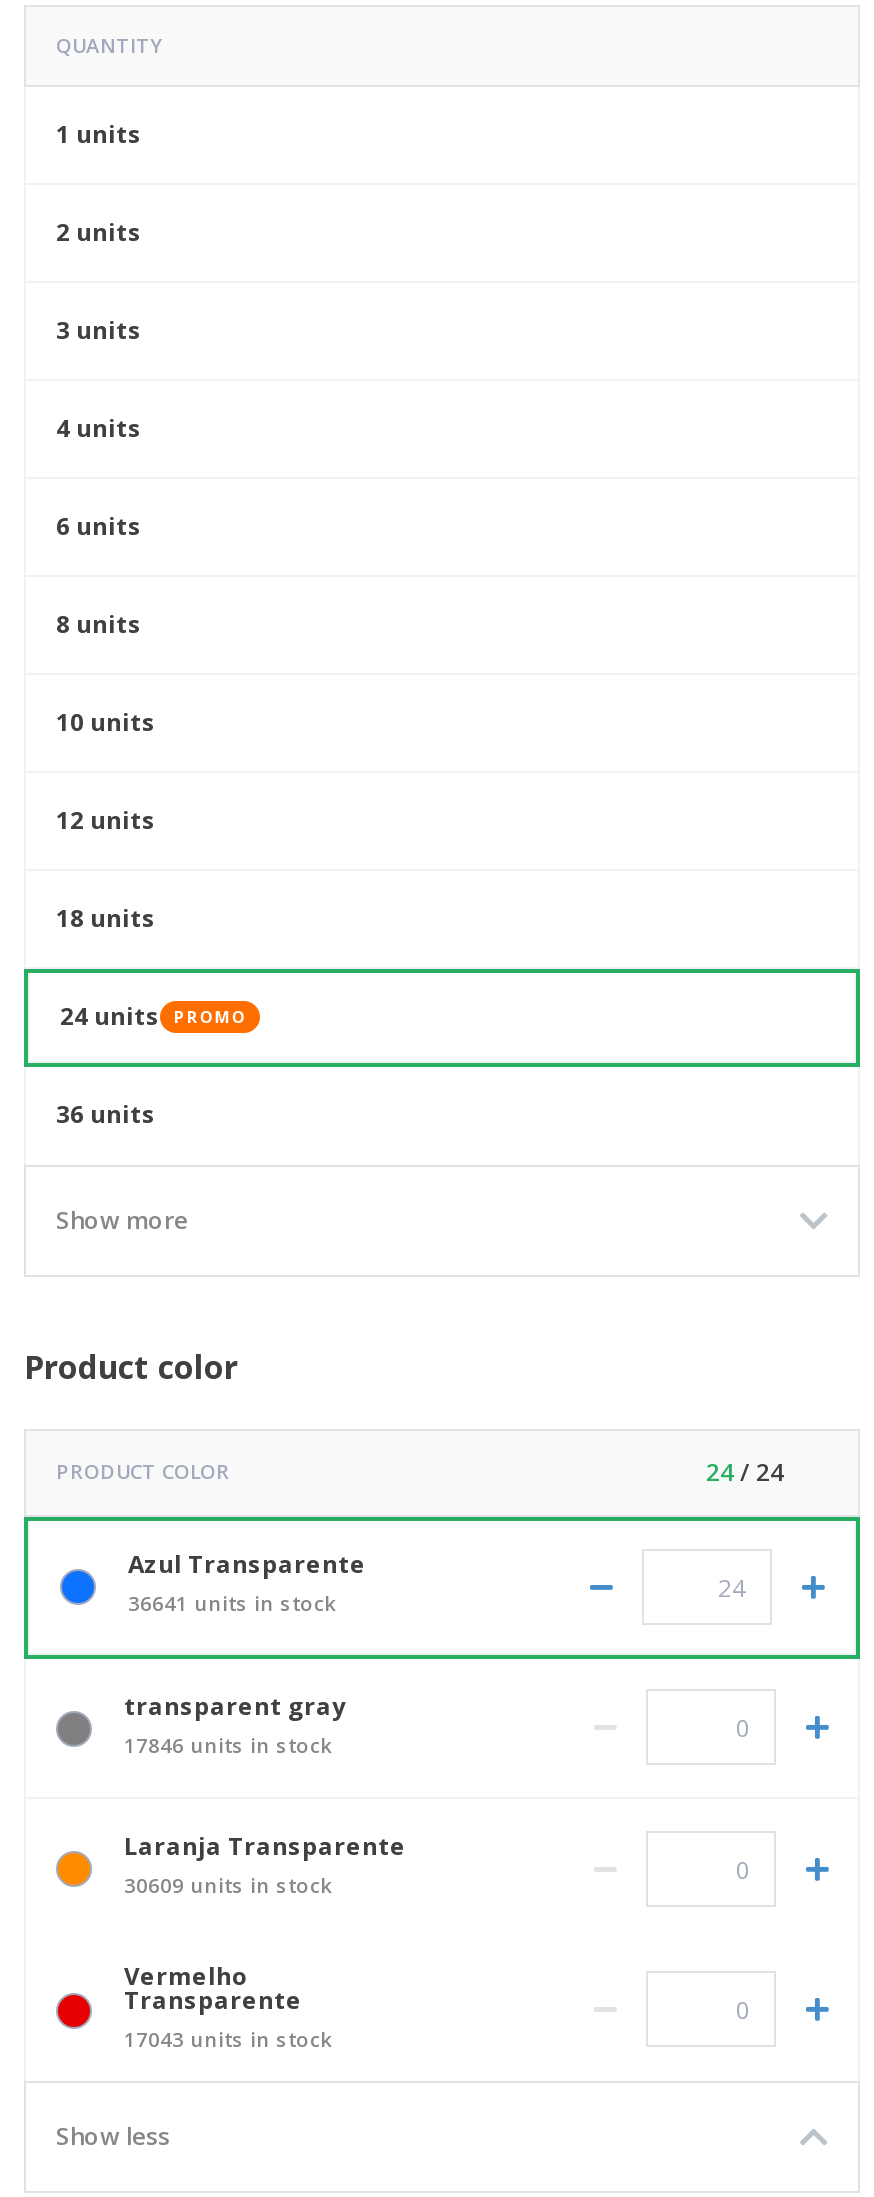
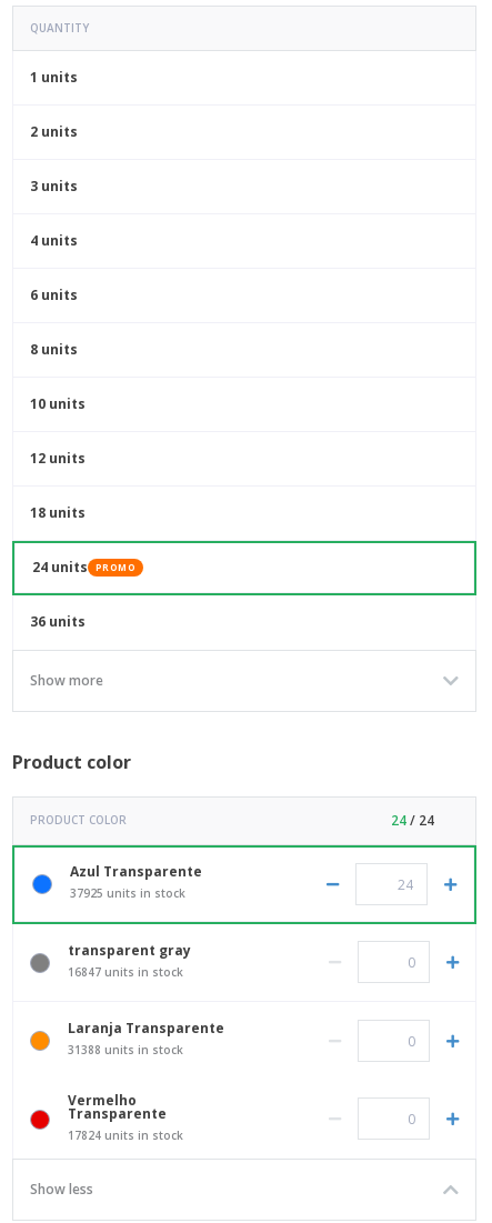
[128,1590,336,1618] 36641 units in stock -> [70,886,185,901] 37925 units in stock
[124,1732,332,1760] 17846 units in stock -> [68,965,183,980] 16847 units in stock
[124,1872,332,1900] 30609 units in stock -> [68,1042,183,1058] 31388 units in stock
[124,2026,332,2054] 17043 units in stock -> [68,1128,183,1143] 17824 units in stock

